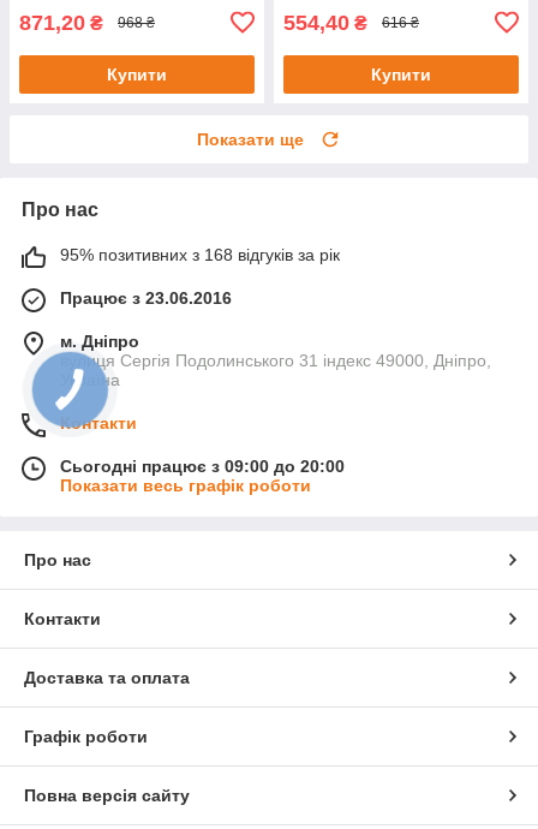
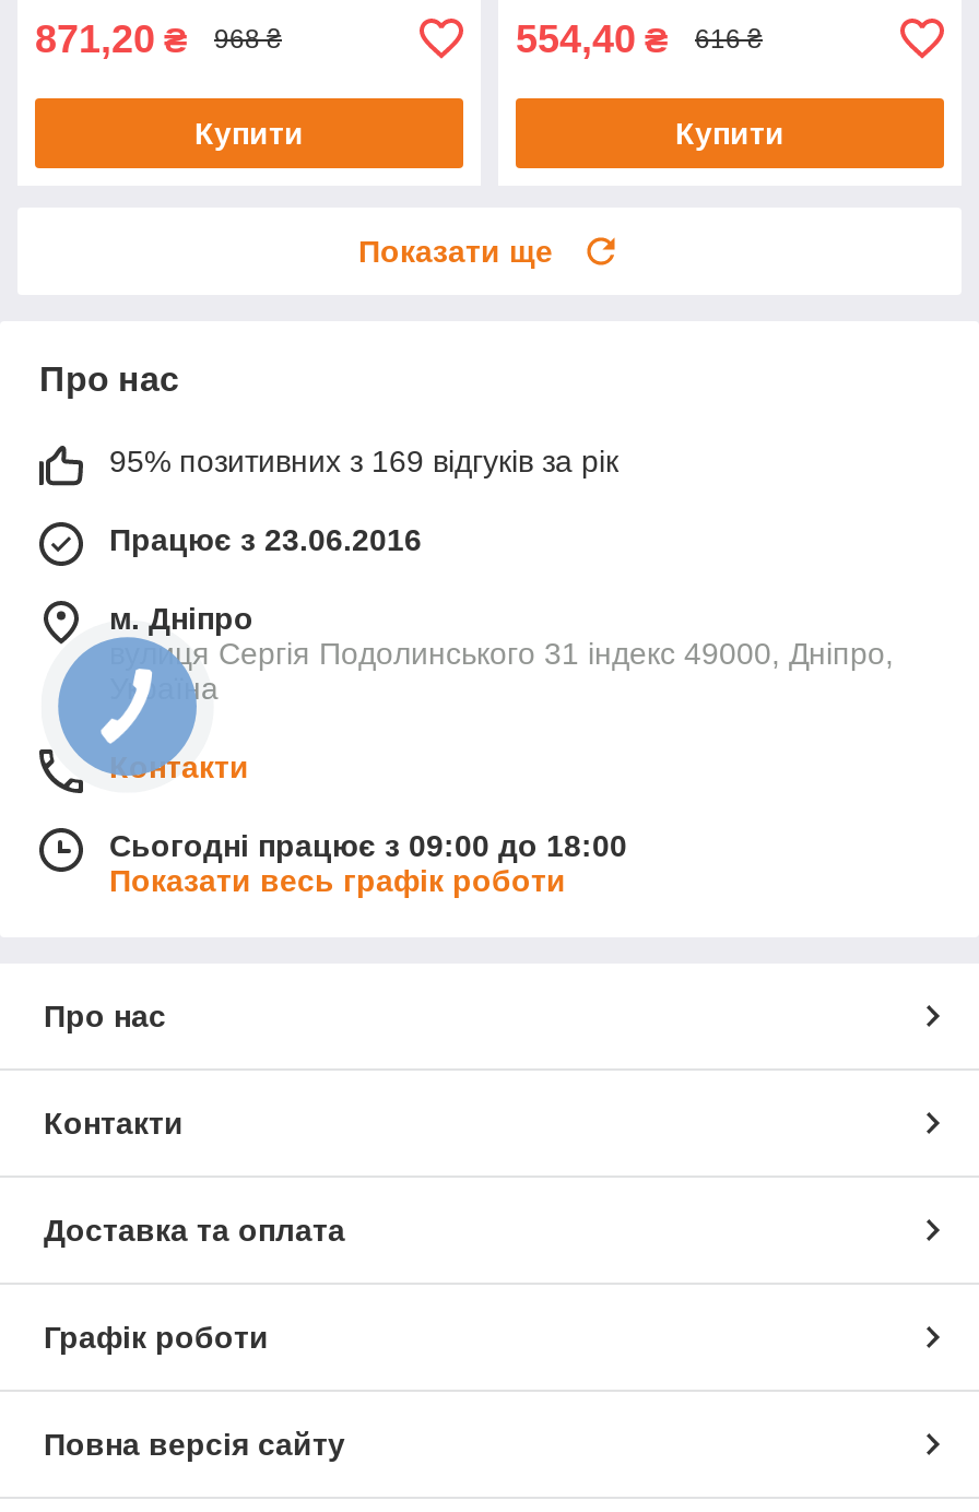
[60,245,340,264] 95% позитивних з 168 відгуків за рік -> [109,443,618,478] 95% позитивних з 169 відгуків за рік
[60,456,345,476] Сьогодні працює з 09:00 до 20:00 -> [109,828,627,863] Сьогодні працює з 09:00 до 18:00

